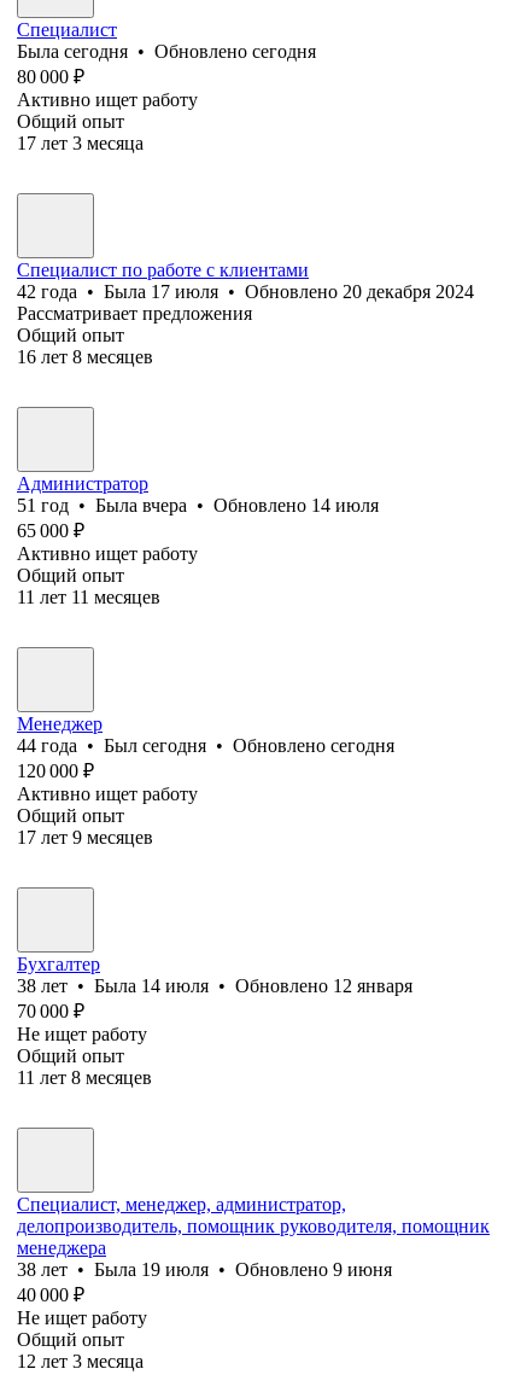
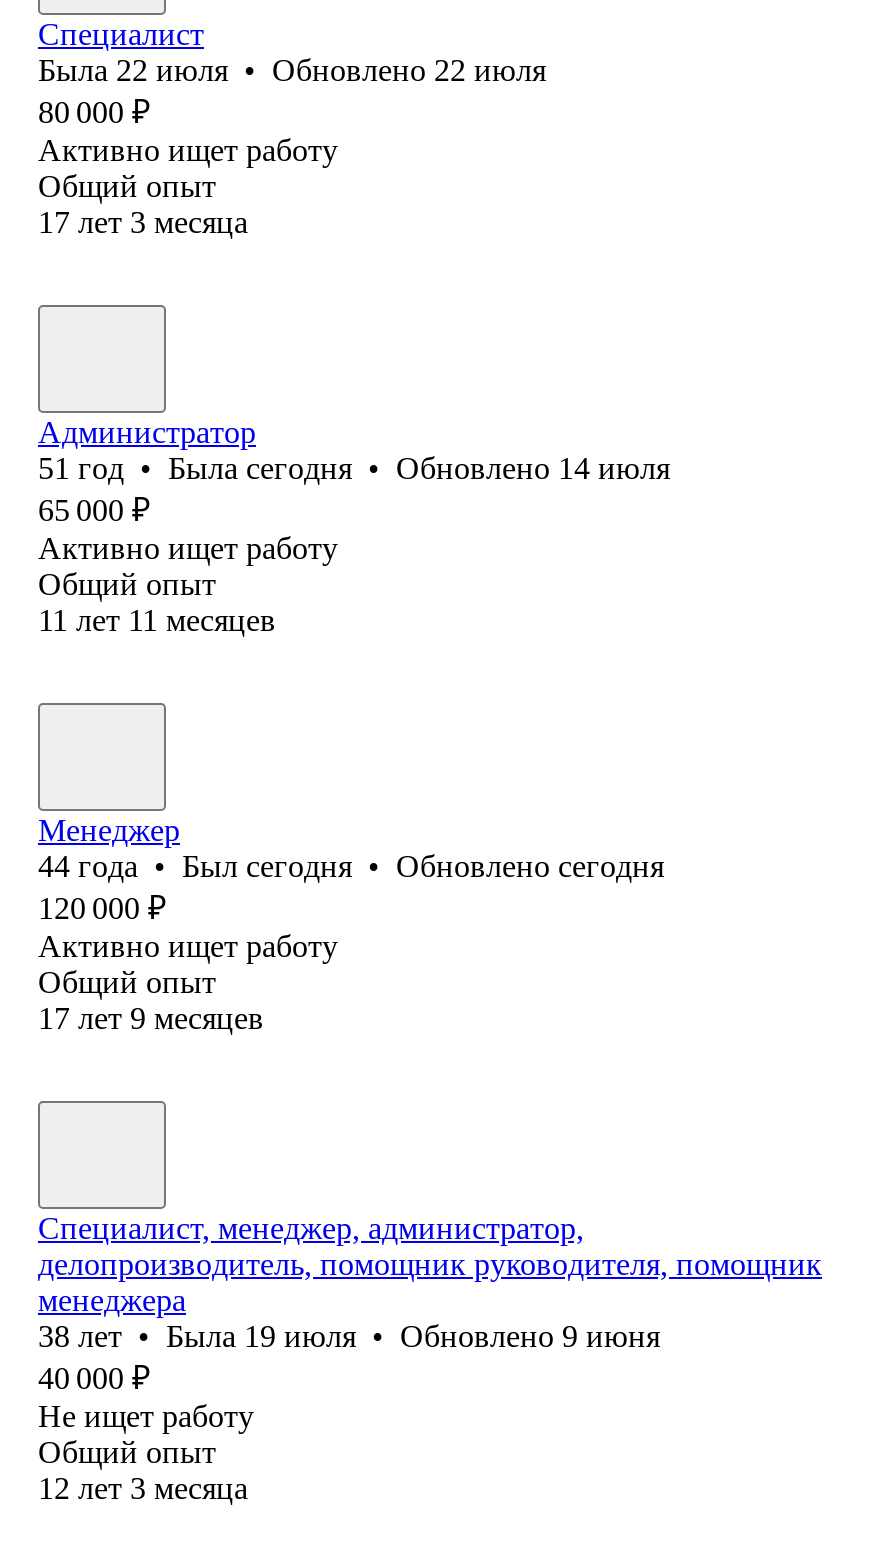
[17,41,316,61] Была сегодня • Обновлено сегодня -> [38,53,546,87] Была 22 июля • Обновлено 22 июля
[17,259,474,367] Специалист по работе с клиентами | 42 года • Была 17 июля • Обновлено 20 декабря 2024 | Рассматривает предложения | Общий опыт | 16 лет 8 месяцев -> none
[17,495,379,515] 51 год • Была вчера • Обновлено 14 июля -> [38,451,670,485] 51 год • Была сегодня • Обновлено 14 июля
[17,954,412,1088] Бухгалтер | 38 лет • Была 14 июля • Обновлено 12 января | 70 000 ₽ | Не ищет работу | Общий опыт | 11 лет 8 месяцев -> none

